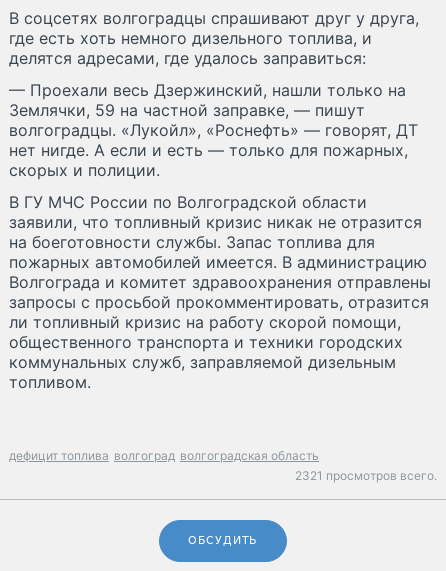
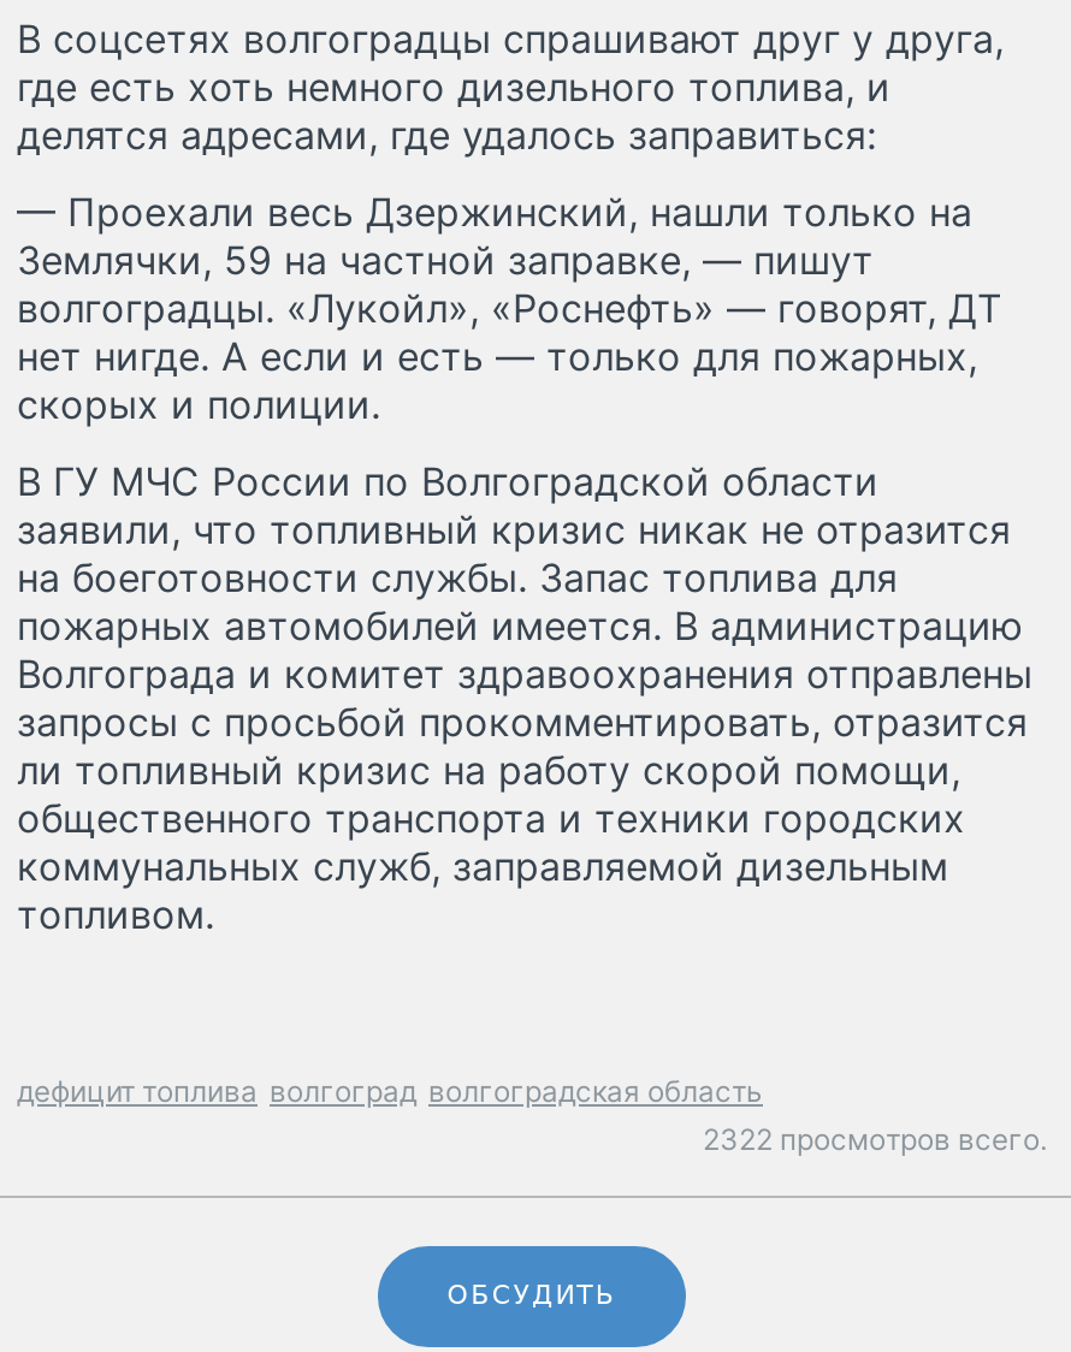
[295,468,437,483] 2321 просмотров всего. -> [703,1121,1047,1157] 2322 просмотров всего.

